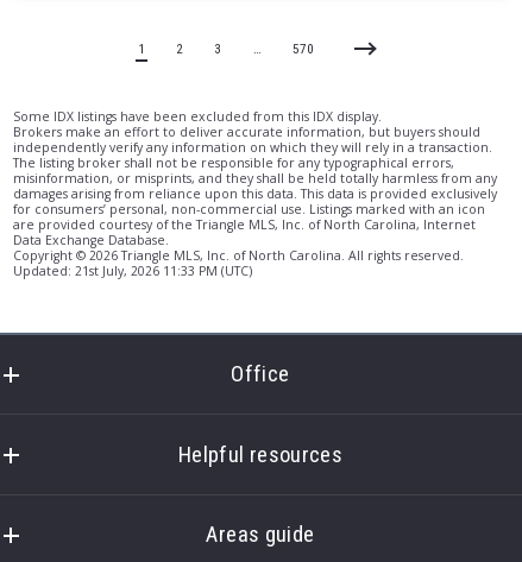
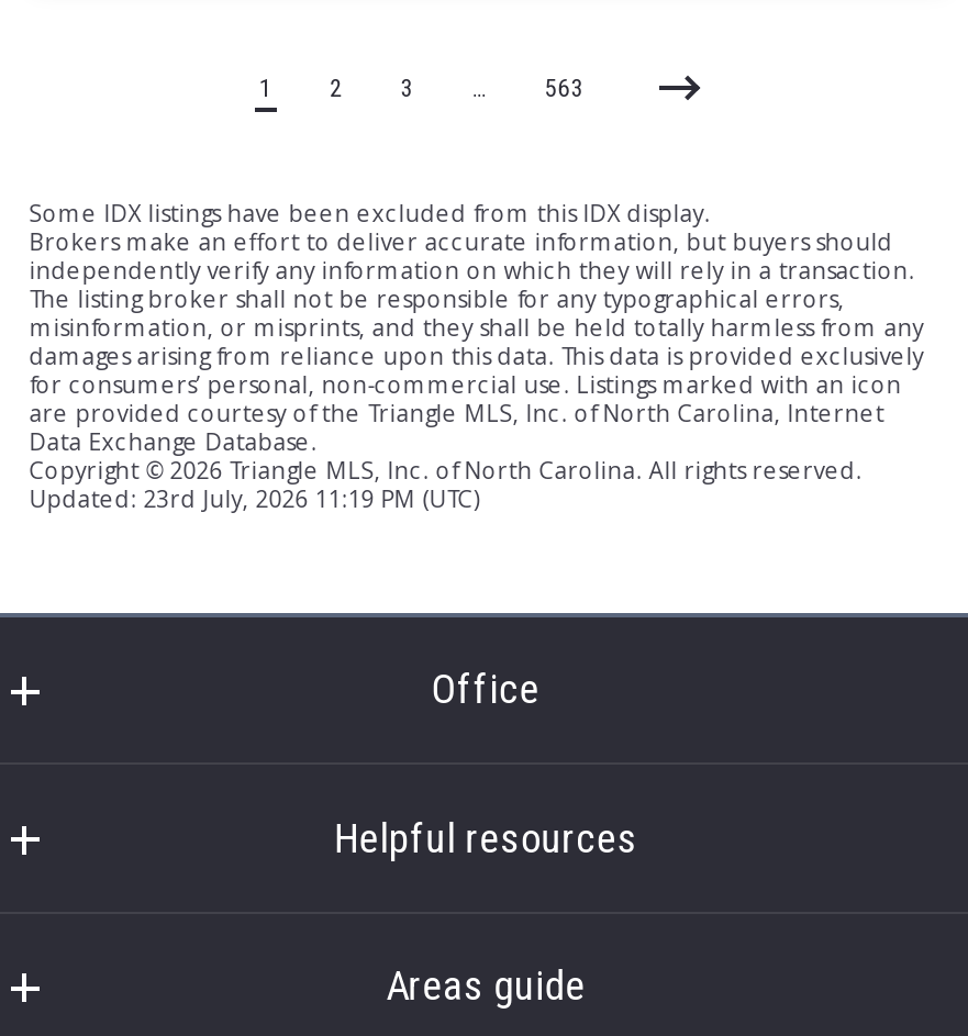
[292,40,314,57] 570 -> [545,72,584,103] 563
[13,263,252,280] Updated: 21st July, 2026 11:33 PM (UTC) -> [29,484,479,515] Updated: 23rd July, 2026 11:19 PM (UTC)

